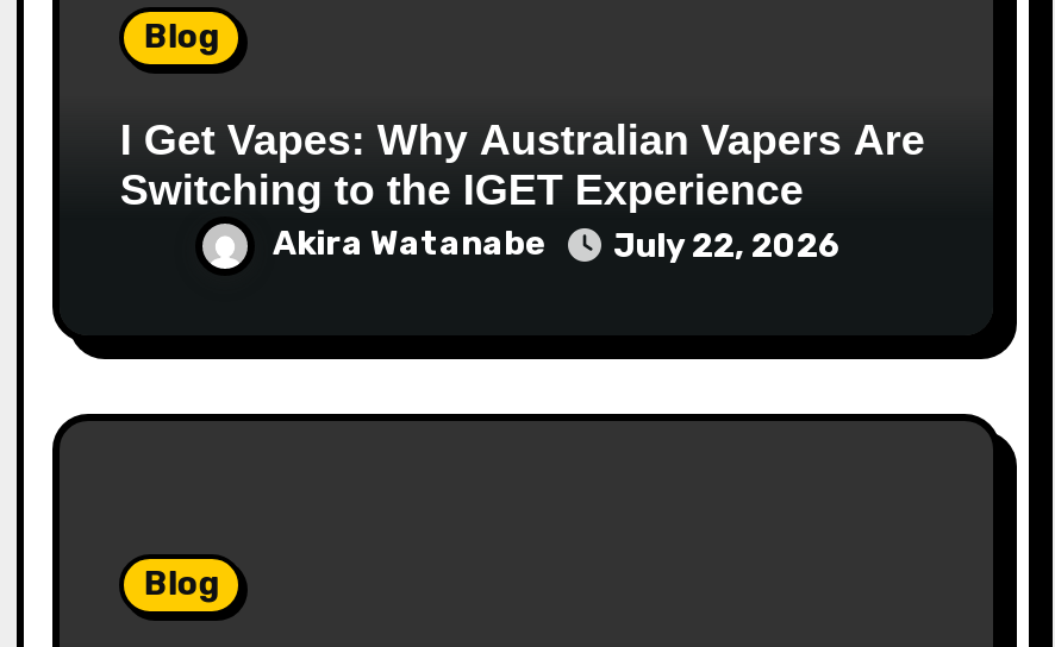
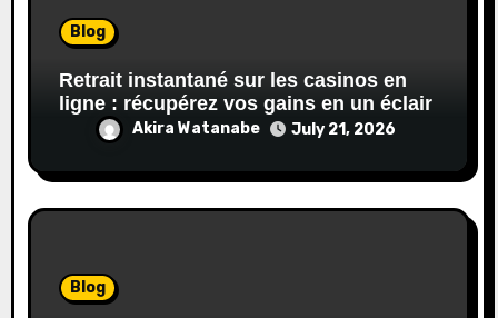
[120,117,925,215] I Get Vapes: Why Australian Vapers Are | Switching to the IGET Experience -> [59,69,433,115] Retrait instantané sur les casinos en | ligne : récupérez vos gains en un éclair
[273,225,842,267] Akira Watanabe July 22, 2026 -> [132,119,395,139] Akira Watanabe July 21, 2026

